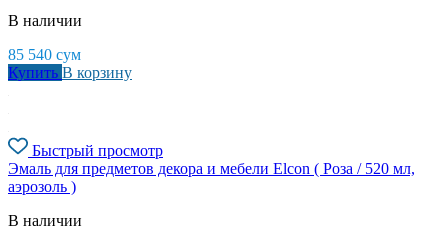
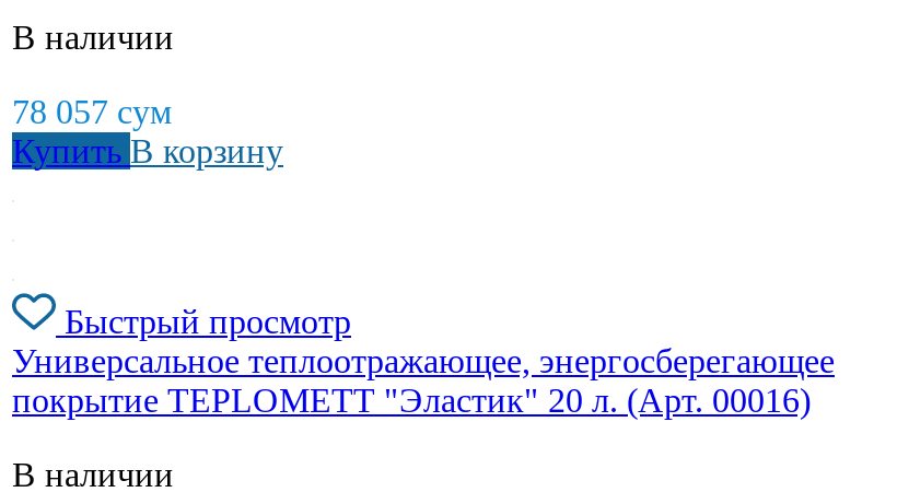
[8,46,81,63] 85 540 сум -> [12,92,172,129] 78 057 сум
[8,160,415,195] Эмаль для предметов декора и мебели Elcon ( Роза / 520 мл, | аэрозоль ) -> [12,342,835,418] Универсальное теплоотражающее, энергосберегающее | покрытие TEPLOMETT "Эластик" 20 л. (Арт. 00016)

